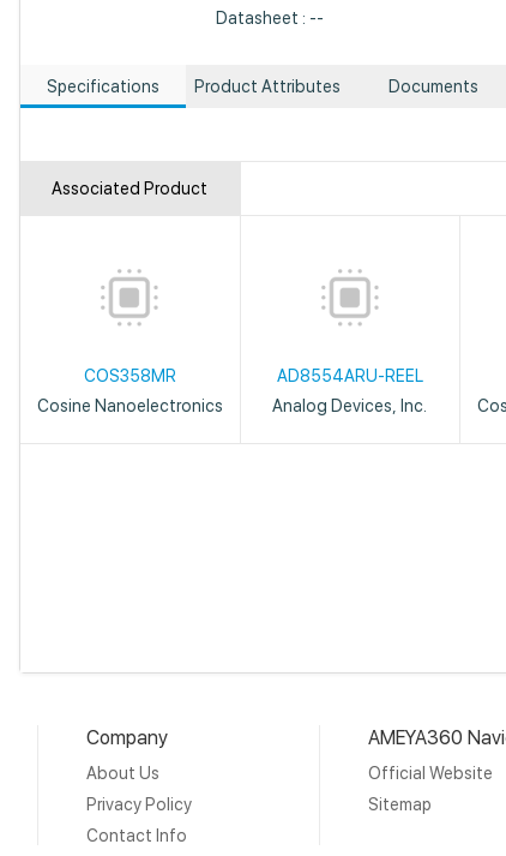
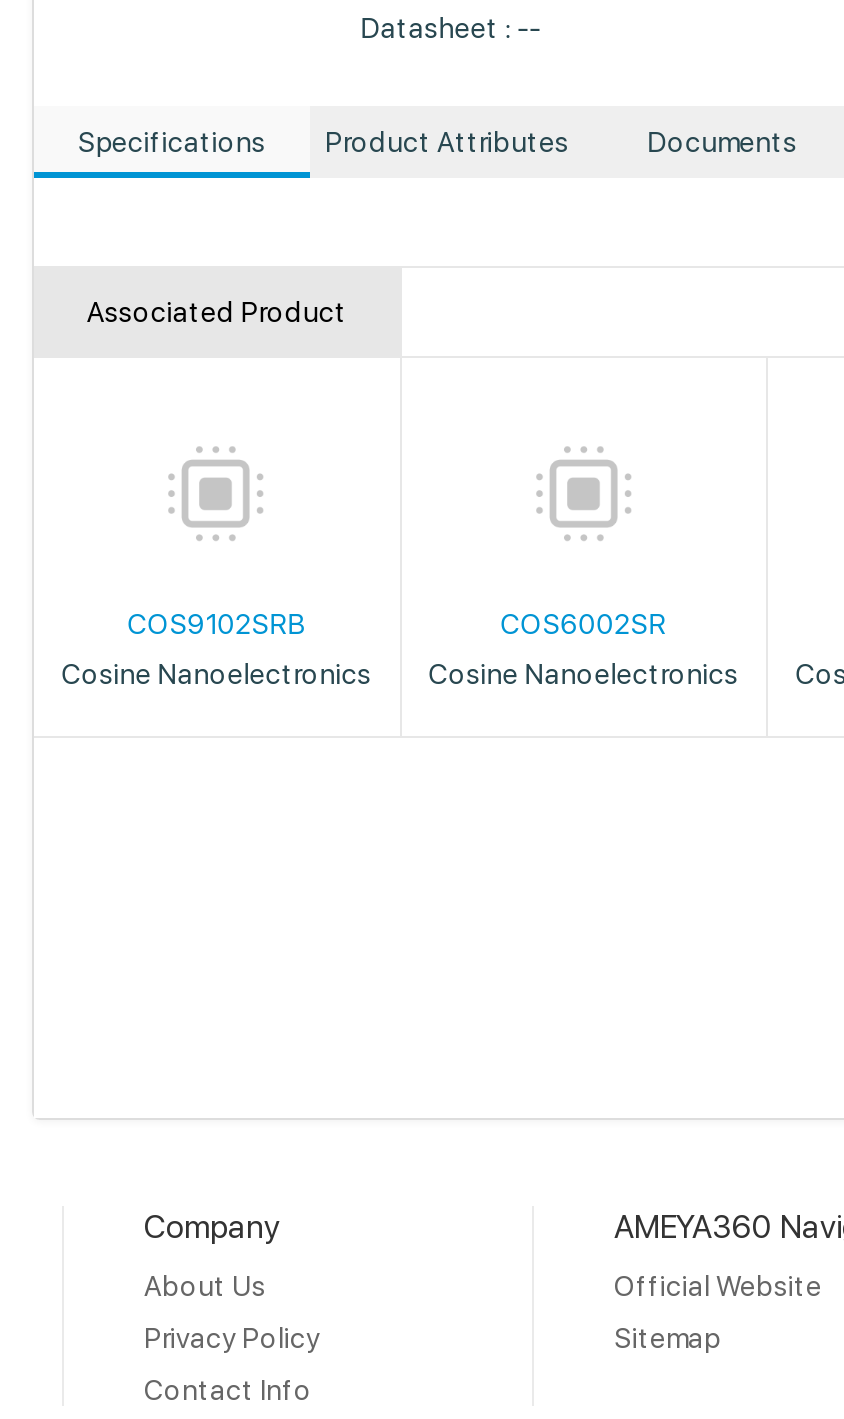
[84,366,176,385] COS358MR -> [128,608,306,640] COS9102SRB
[277,366,423,385] AD8554ARU-REEL -> [500,608,666,640] COS6002SR
[272,396,427,415] Analog Devices, Inc. -> [428,658,738,690] Cosine Nanoelectronics

